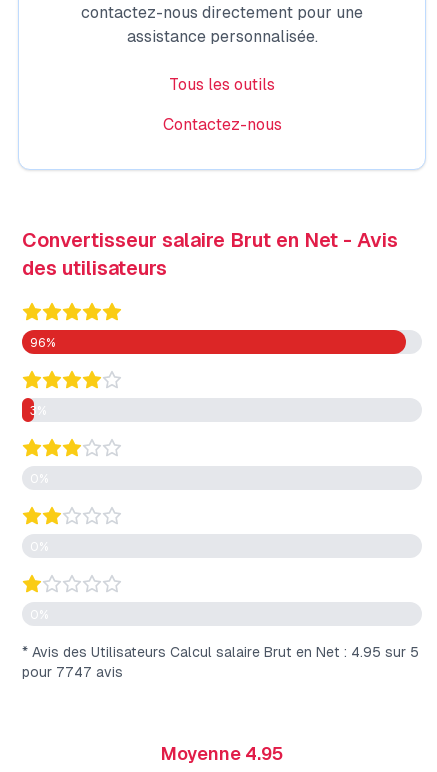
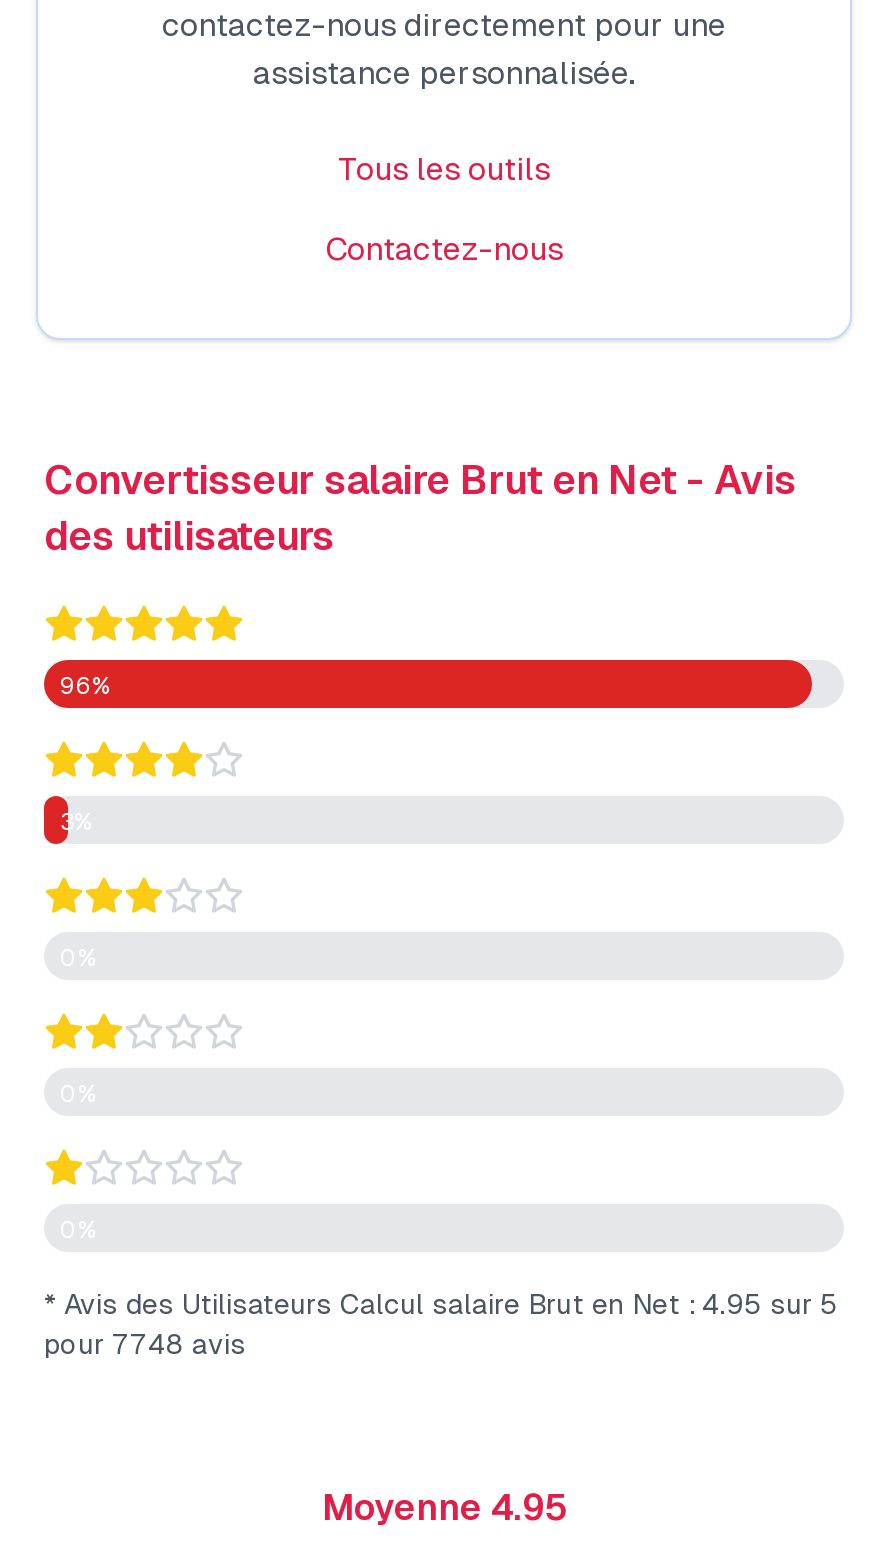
[22,664,123,680] pour 7747 avis -> [44,1327,246,1359] pour 7748 avis

